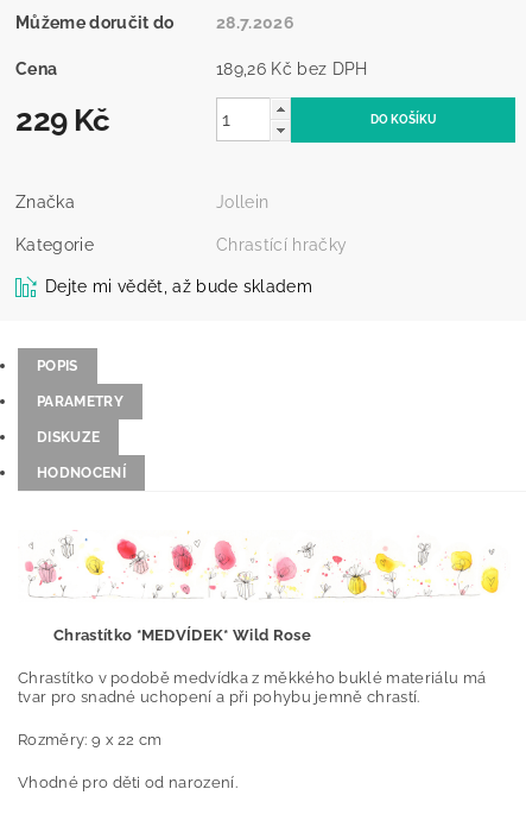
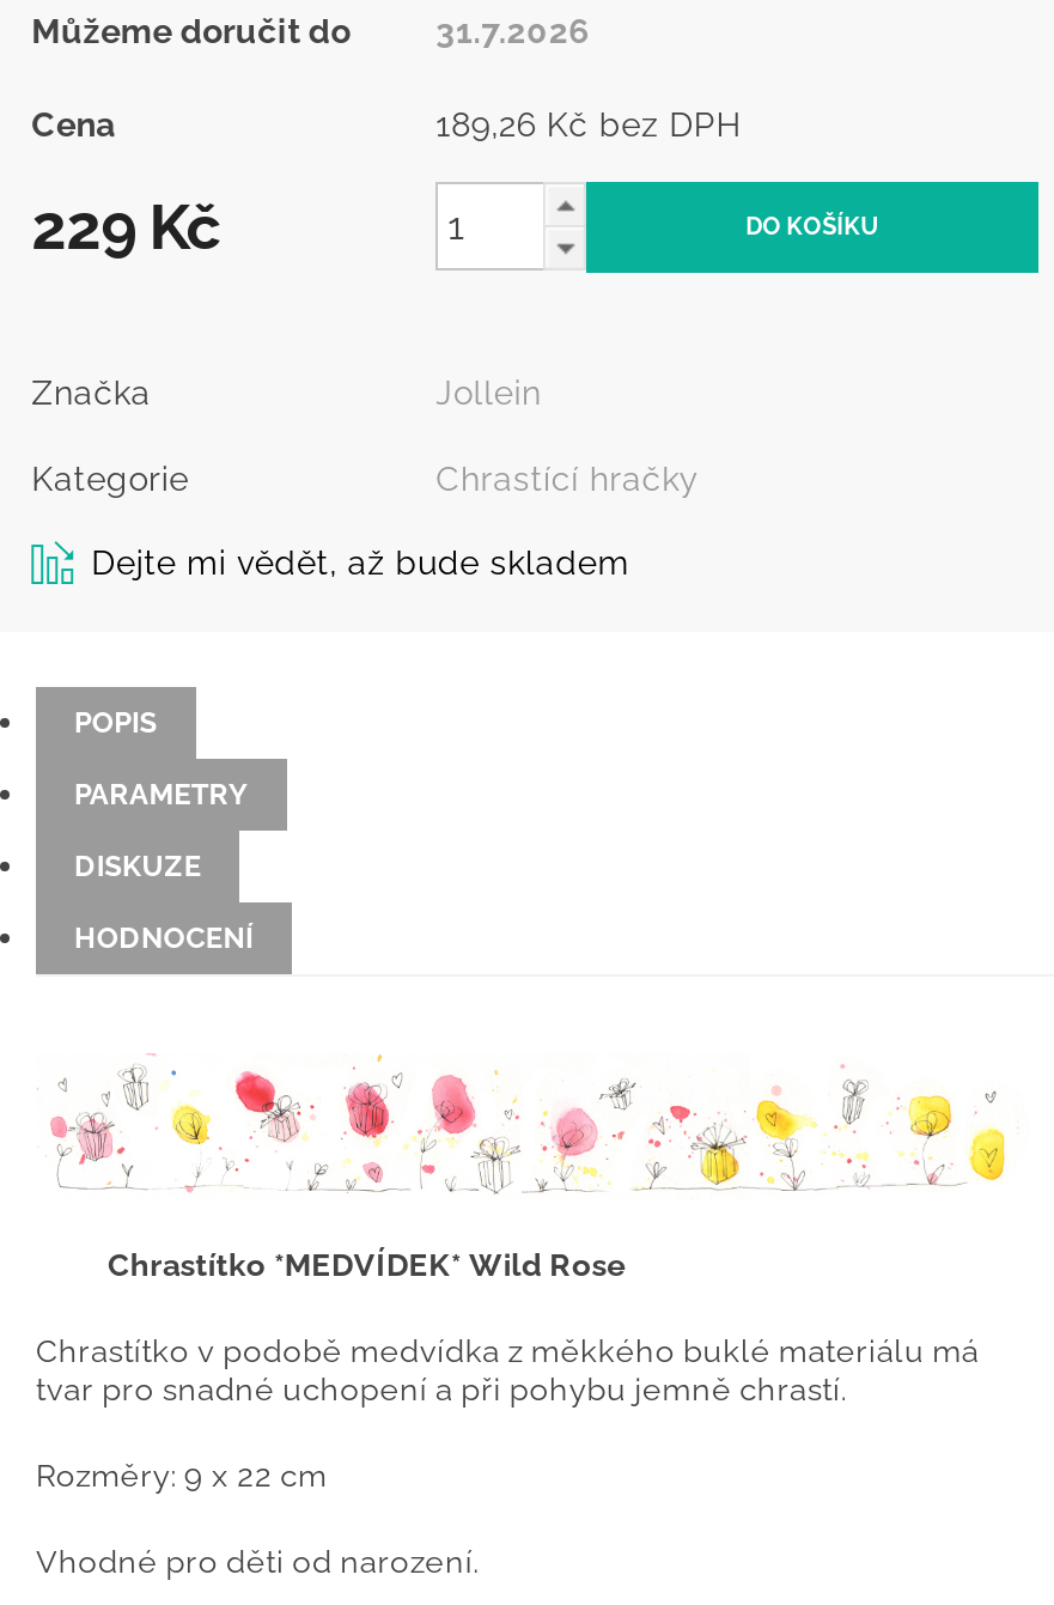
[216,12,294,31] 28.7.2026 -> [436,11,591,49] 31.7.2026

